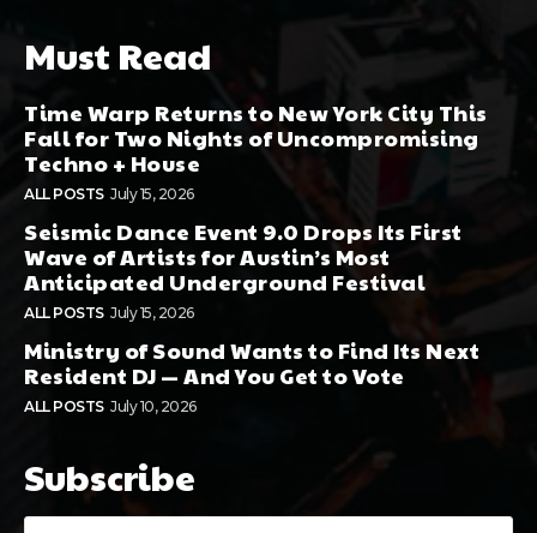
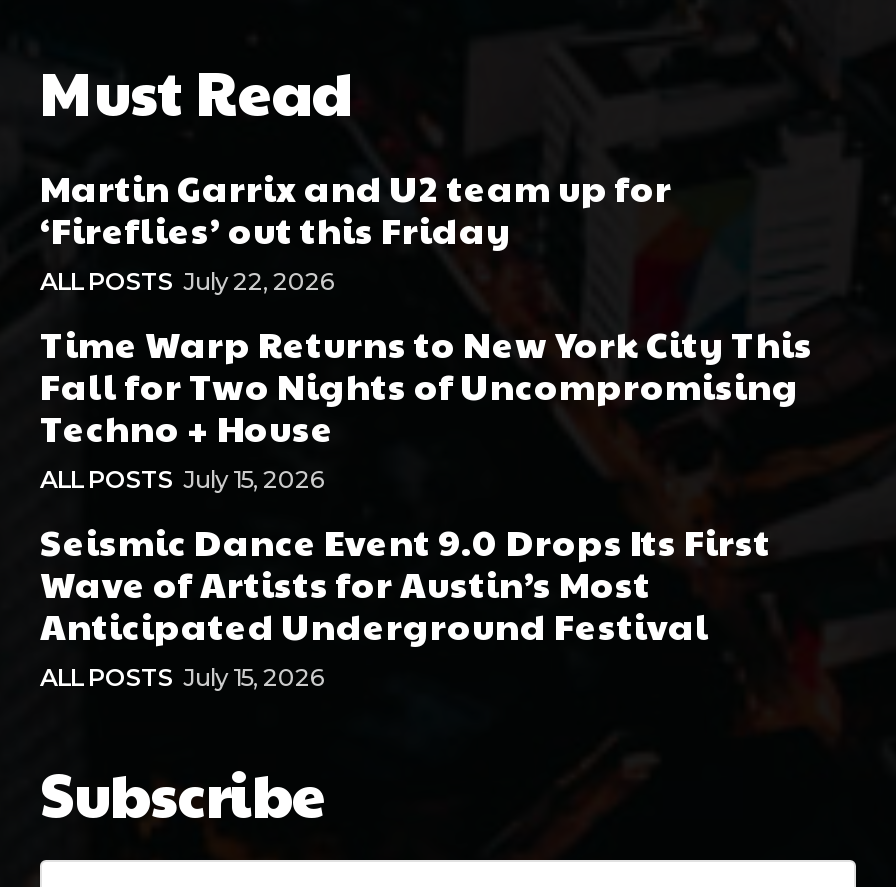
moved [24,29,536,322] -> [40,204,894,692]: [image] | Time Warp Returns to New York City This | Fall for Two Nights of Uncompromising | ... | Anticipated Underground Festival | ALL POSTS July 15, 2026
none -> [40,162,672,296] Martin Garrix and U2 team up for | ‘Fireflies’ out this Friday | ALL POSTS July 22, 2026
[24,335,479,415] Ministry of Sound Wants to Find Its Next | Resident DJ — And You Get to Vote | ALL POSTS July 10, 2026 -> none

